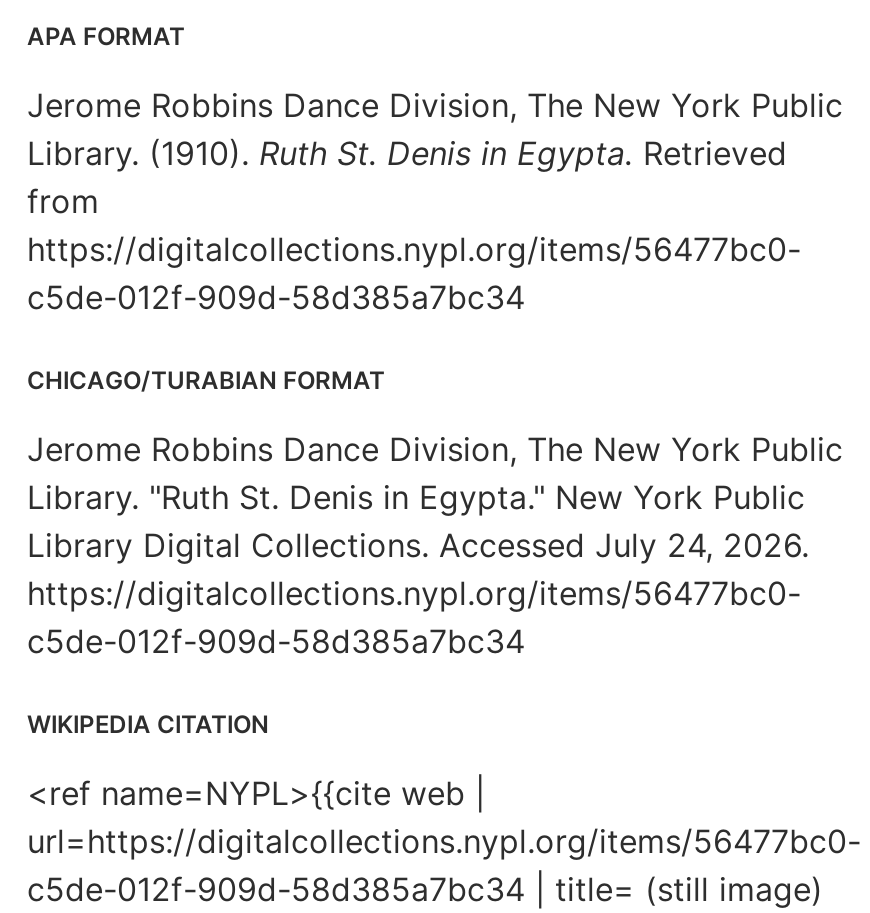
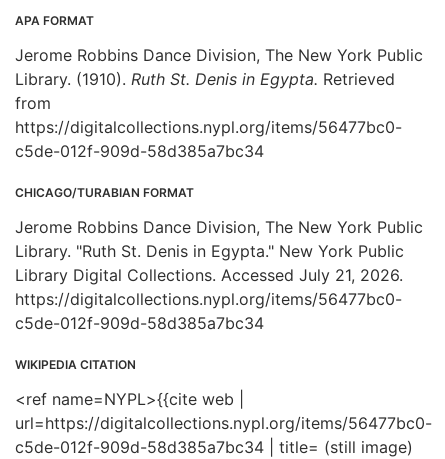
[27,525,809,565] Library Digital Collections. Accessed July 24, 2026. -> [15,265,403,285] Library Digital Collections. Accessed July 21, 2026.

